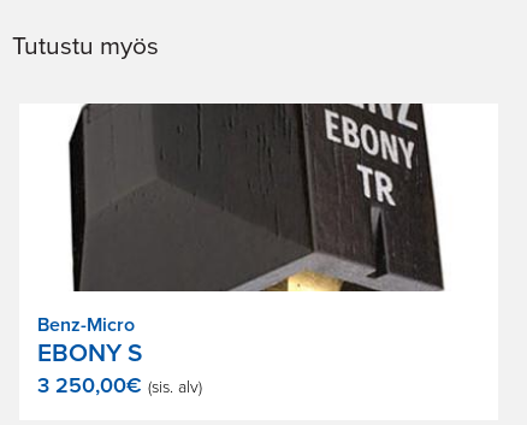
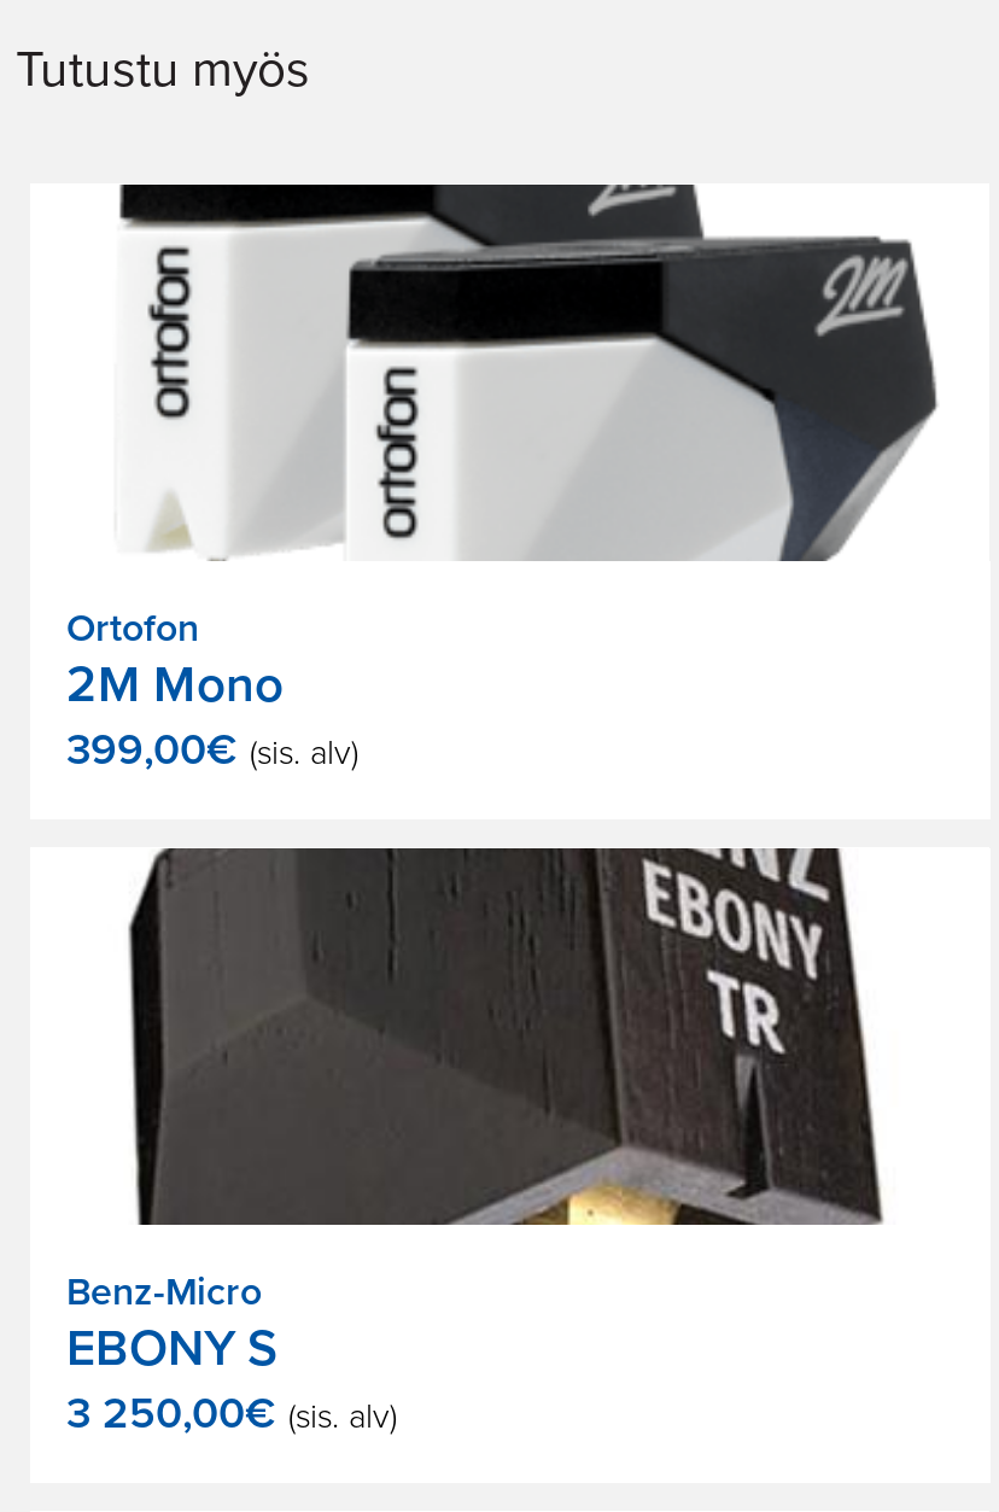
none -> [66,182,937,775] [image] | Ortofon | 2M Mono | 399,00€ (sis. alv)

